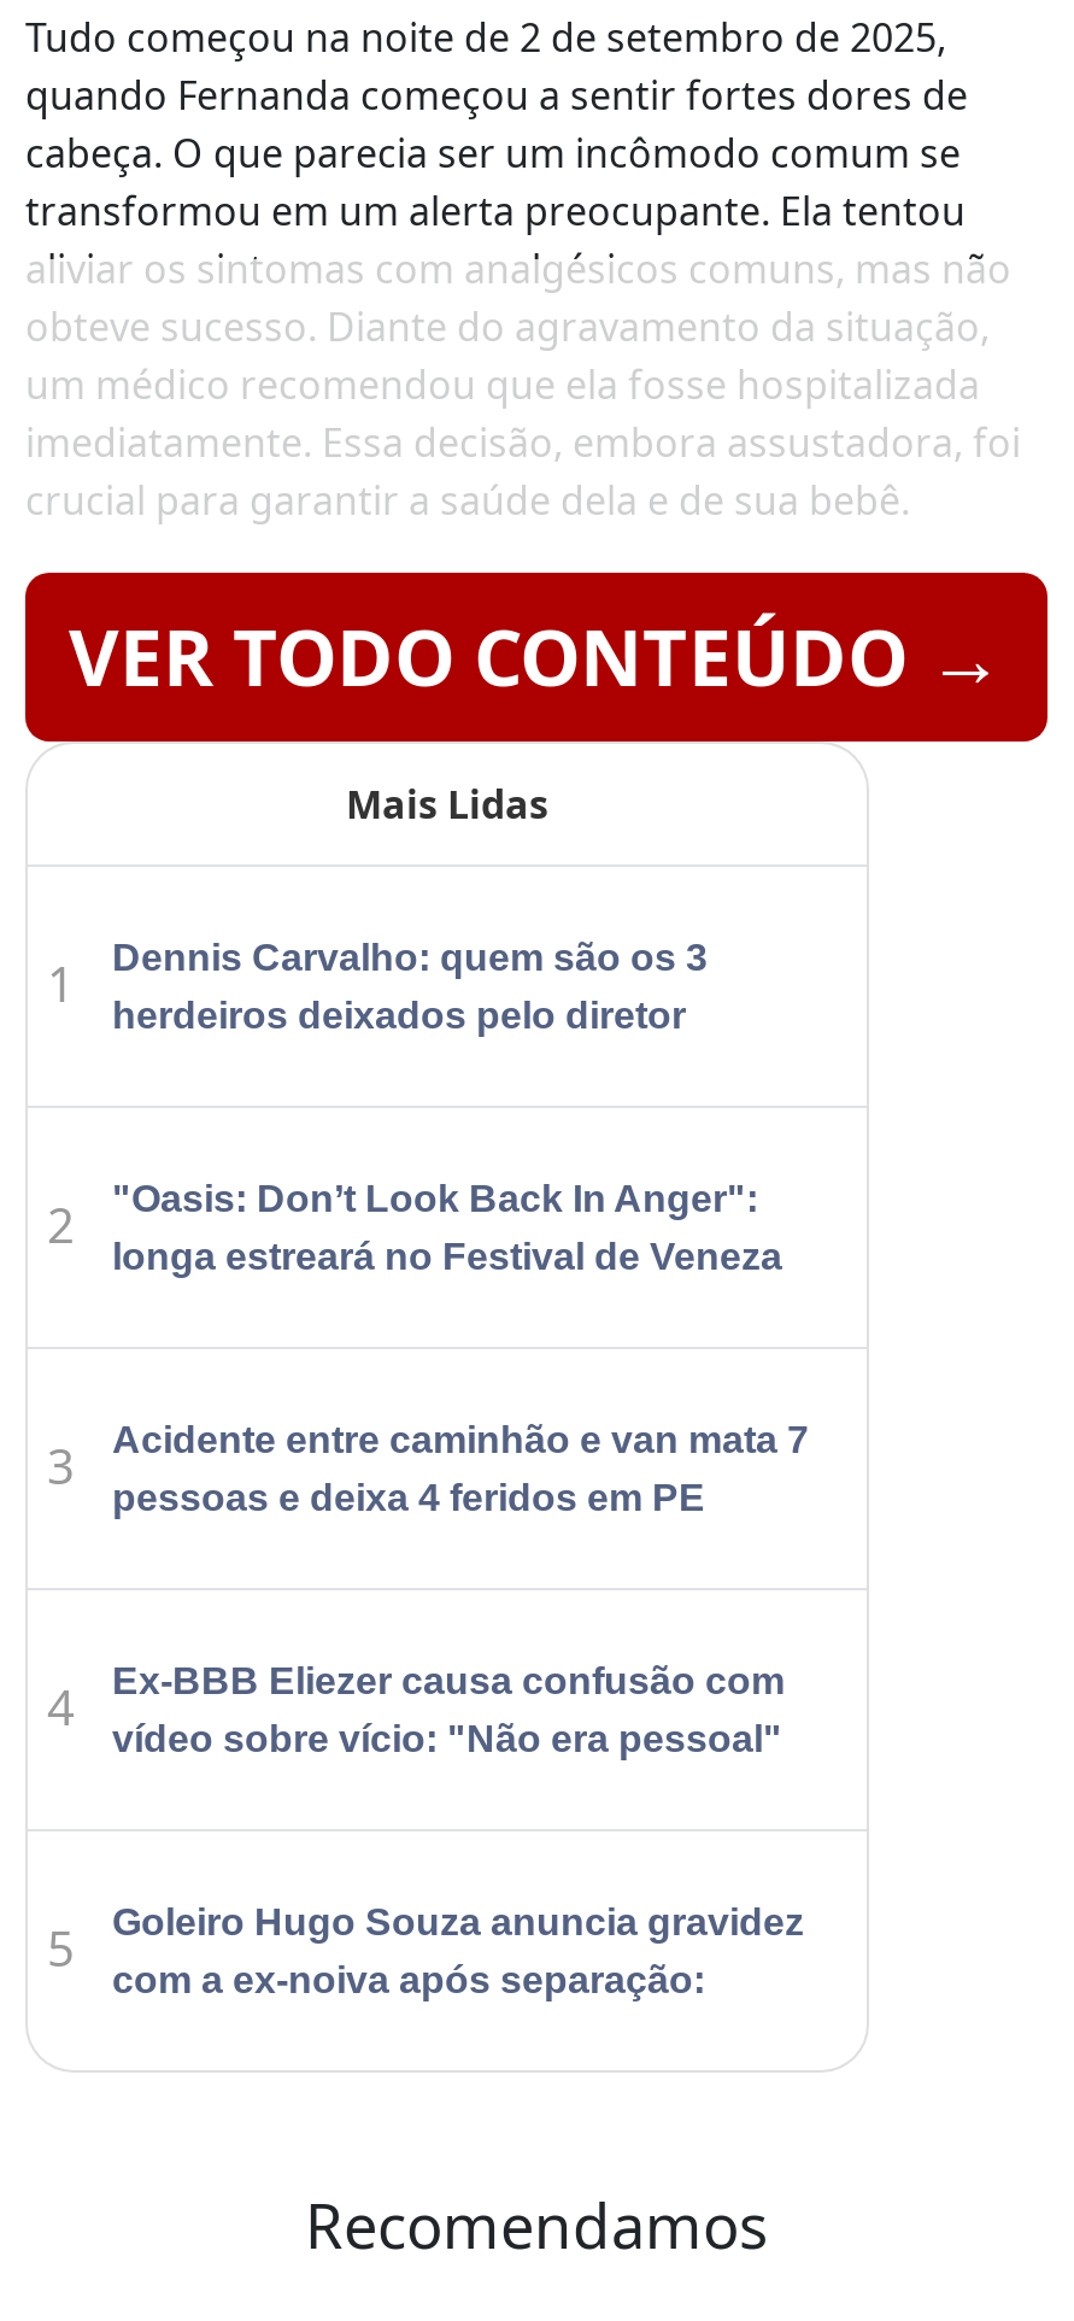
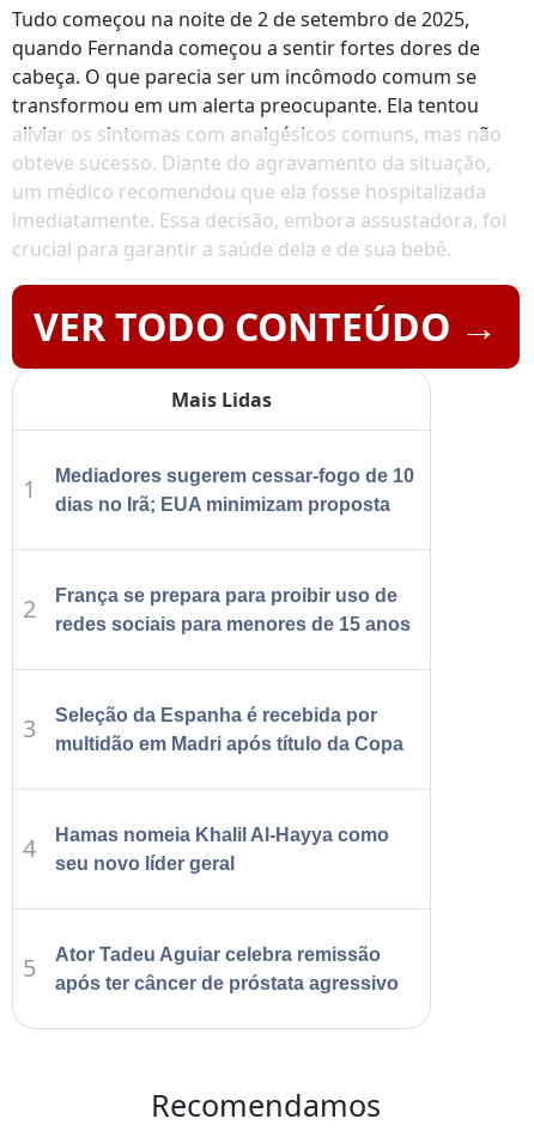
[112,938,708,1037] Dennis Carvalho: quem são os 3 | herdeiros deixados pelo diretor -> [55,466,414,515] Mediadores sugerem cessar-fogo de 10 | dias no Irã; EUA minimizam proposta
[112,1179,782,1278] "Oasis: Don’t Look Back In Anger": | longa estreará no Festival de Veneza -> [55,586,411,635] França se prepara para proibir uso de | redes sociais para menores de 15 anos
[112,1420,809,1519] Acidente entre caminhão e van mata 7 | pessoas e deixa 4 feridos em PE -> [55,706,403,755] Seleção da Espanha é recebida por | multidão em Madri após título da Copa
[112,1661,785,1760] Ex-BBB Eliezer causa confusão com | vídeo sobre vício: "Não era pessoal" -> [55,825,389,874] Hamas nomeia Khalil Al-Hayya como | seu novo líder geral
[112,1903,804,2001] Goleiro Hugo Souza anuncia gravidez | com a ex-noiva após separação: -> [55,945,399,994] Ator Tadeu Aguiar celebra remissão | após ter câncer de próstata agressivo

